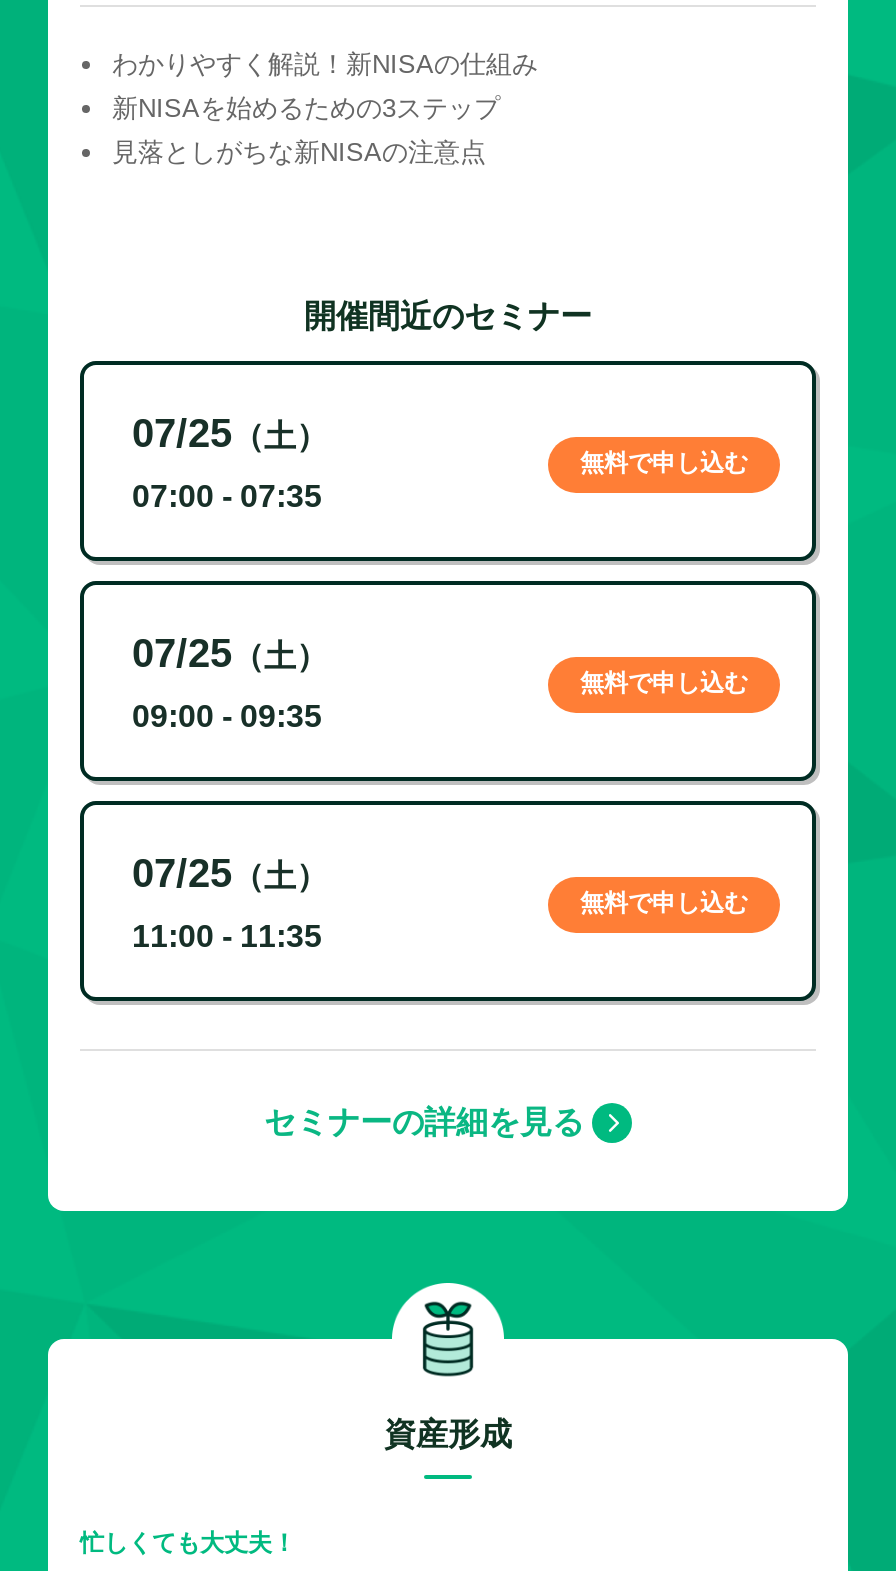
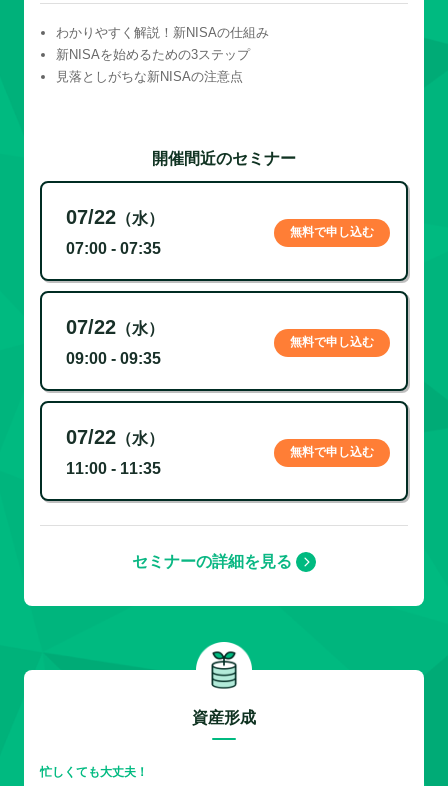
[132,411,328,455] 07/25（土） -> [66,206,164,228] 07/22（水）
[132,631,328,675] 07/25（土） -> [66,316,164,338] 07/22（水）
[132,851,328,895] 07/25（土） -> [66,426,164,448] 07/22（水）

